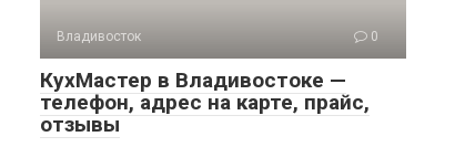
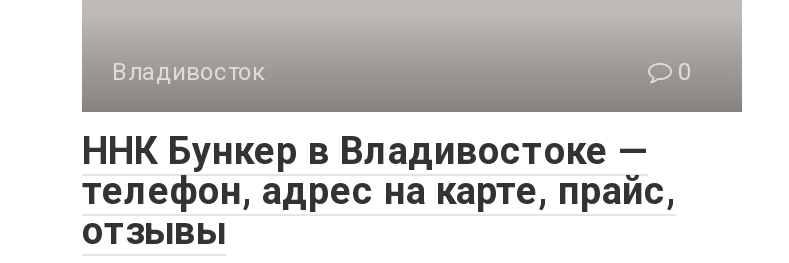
[40,67,346,93] КухМастер в Владивостоке — -> [82,128,648,174] ННК Бункер в Владивостоке —

